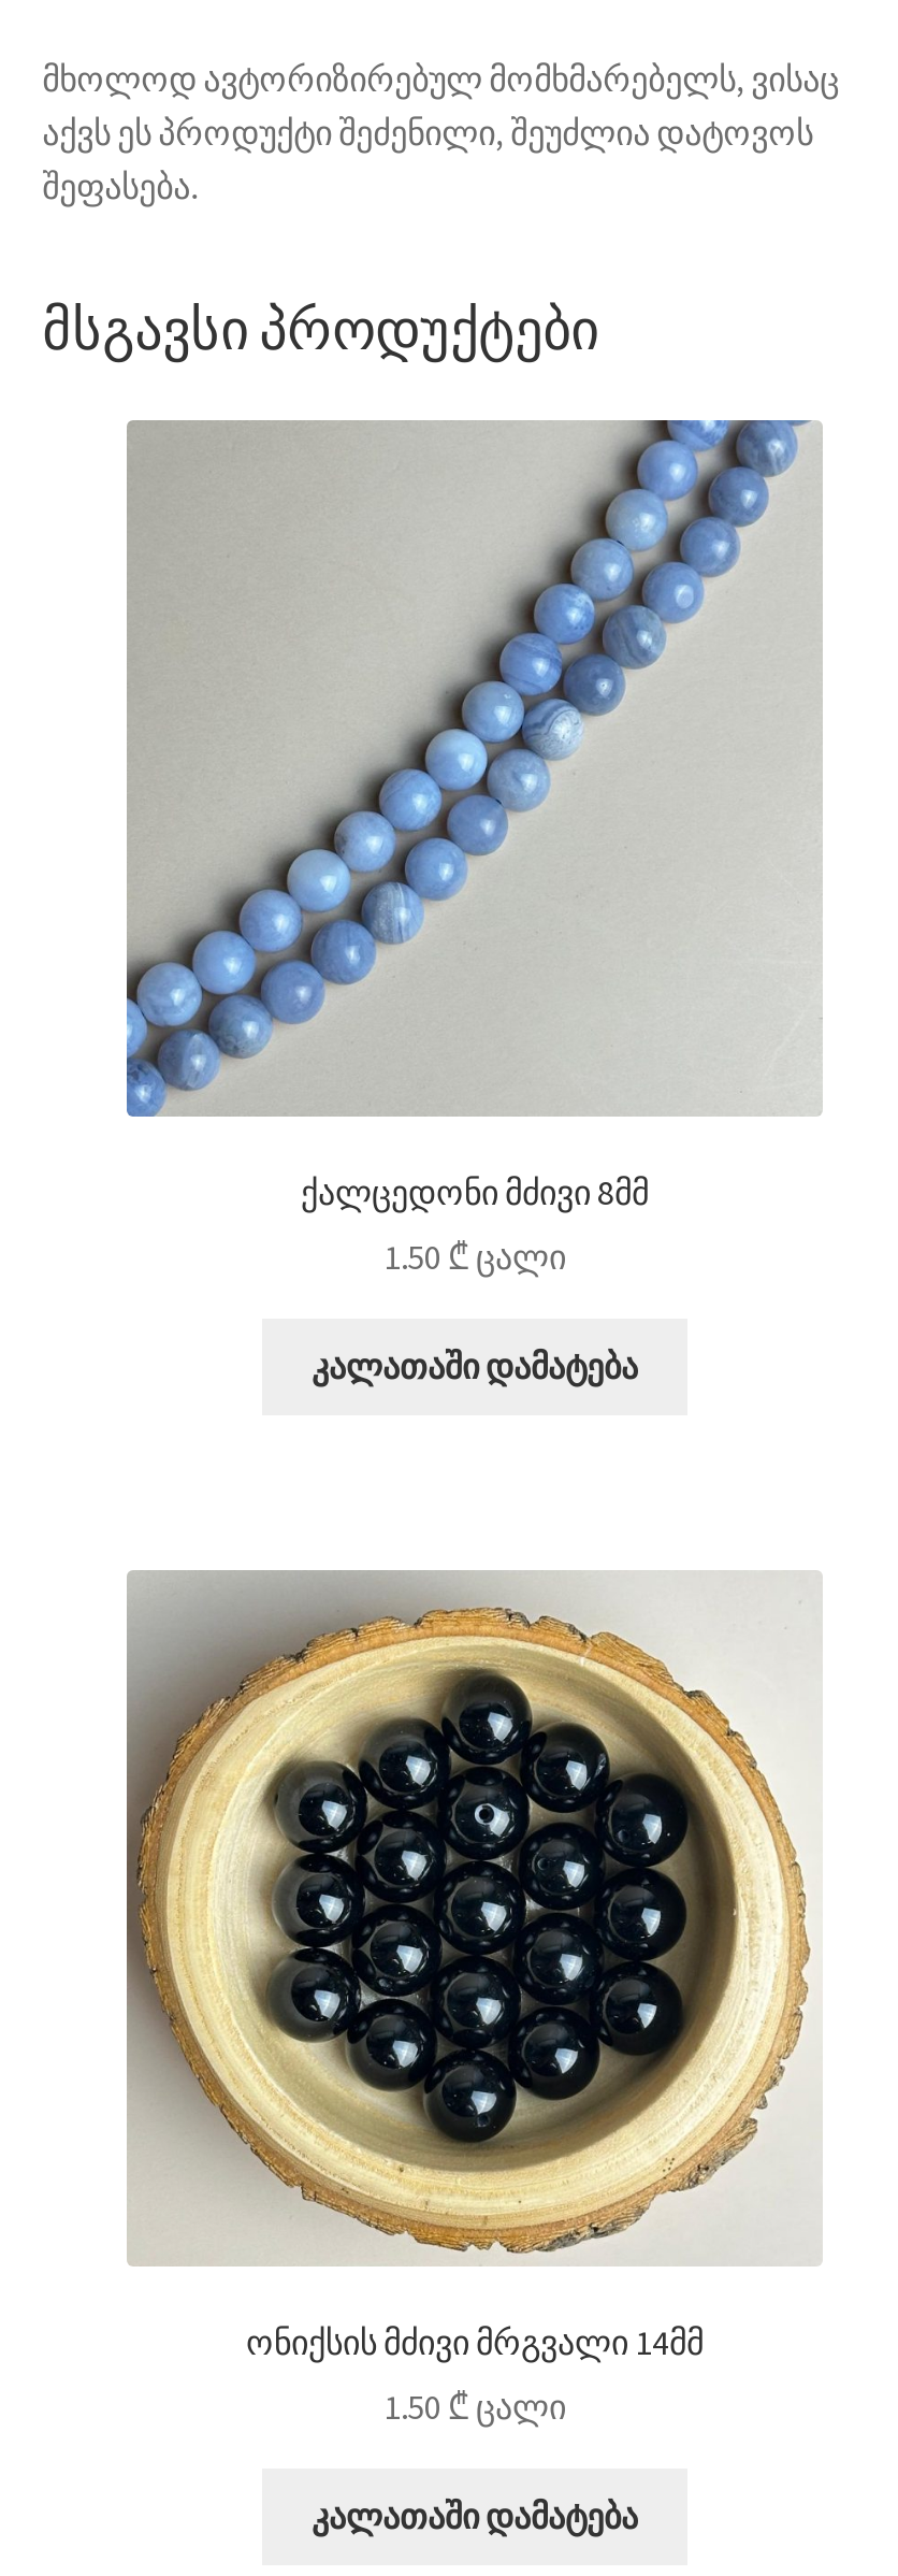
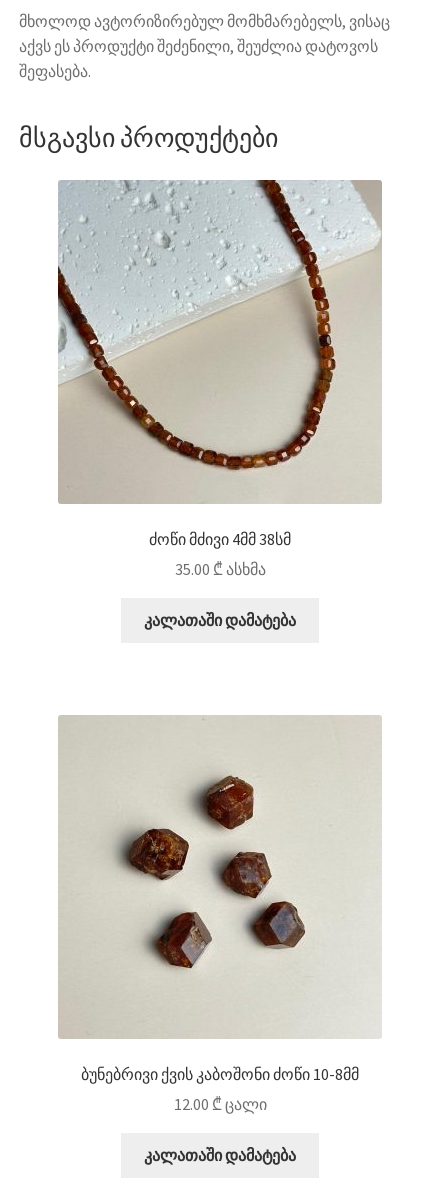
[125,418,819,1213] [image] | ქალცედონი მძივი 8მმ -> [58,179,381,549] [image] | ძოწი მძივი 4მმ 38სმ
[383,1236,566,1279] 1.50 ₾ ცალი -> [174,559,265,579] 35.00 ₾ ასხმა
[127,1574,812,2362] [image] | ონიქსის მძივი მრგვალი 14მმ -> [59,717,375,1084] [image] | ბუნებრივი ქვის კაბოშონი ძოწი 10-8მმ
[383,2385,566,2428] 1.50 ₾ ცალი -> [173,1094,266,1114] 12.00 ₾ ცალი

